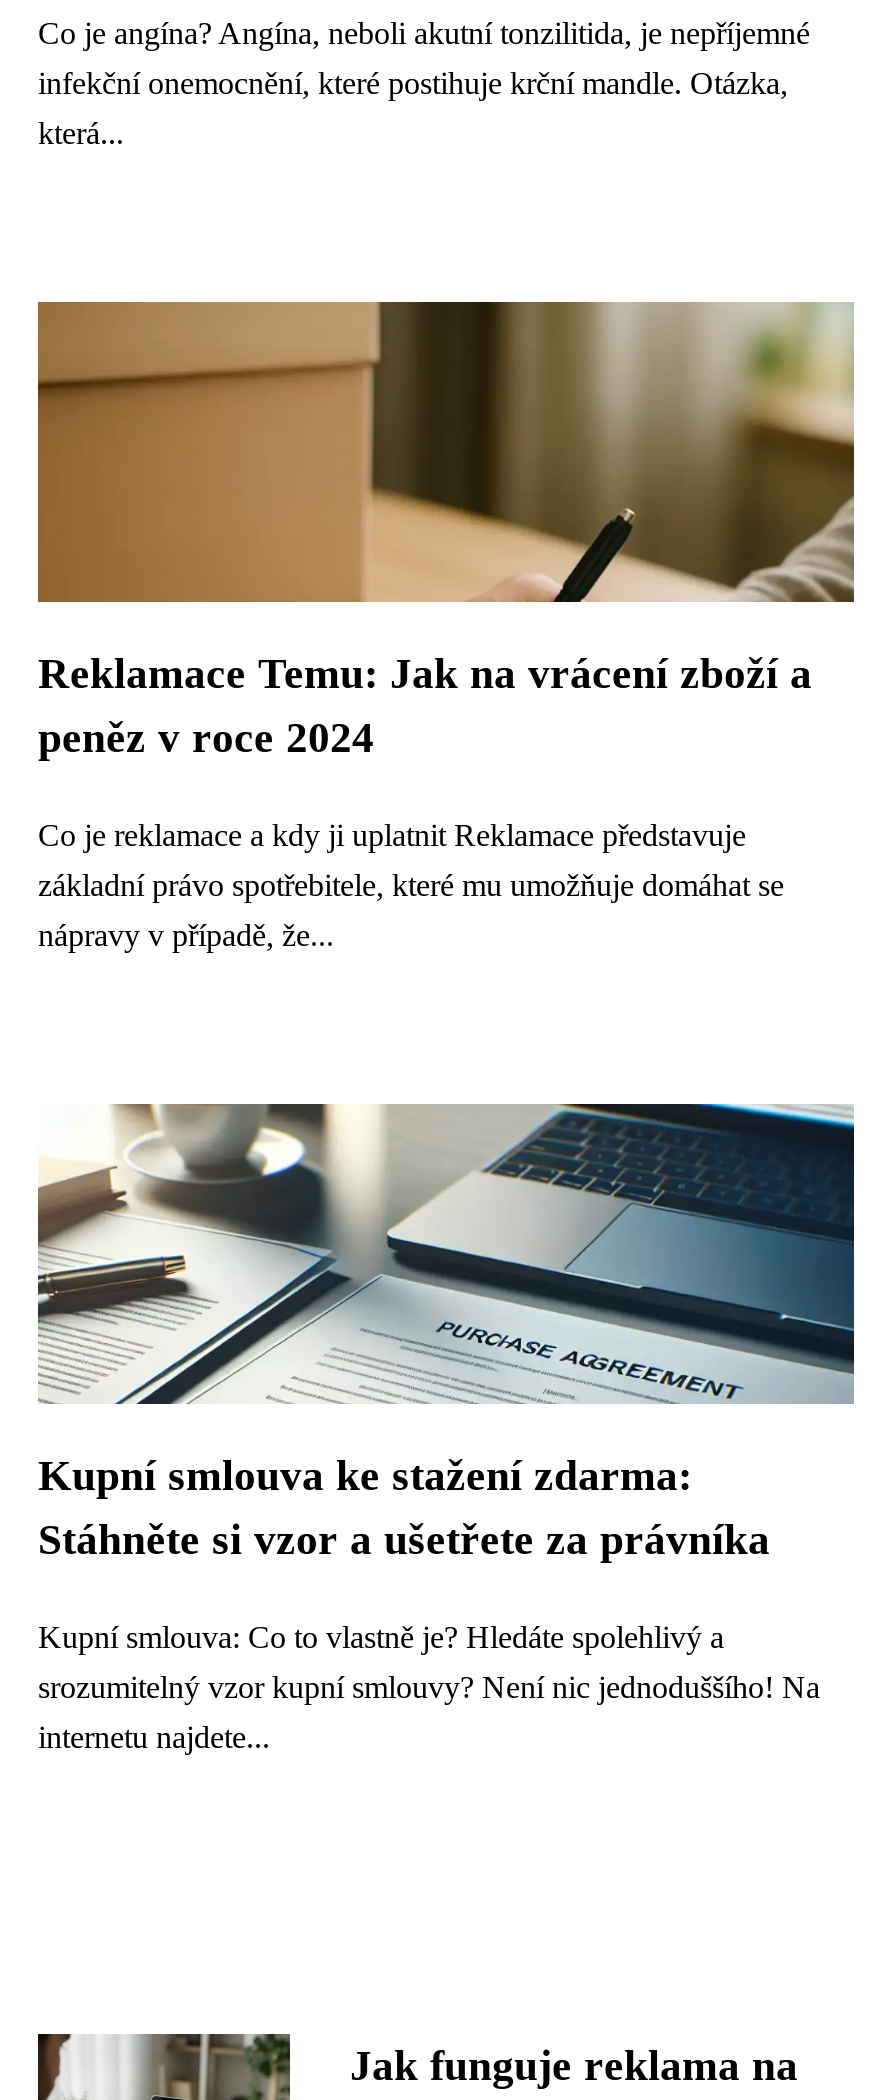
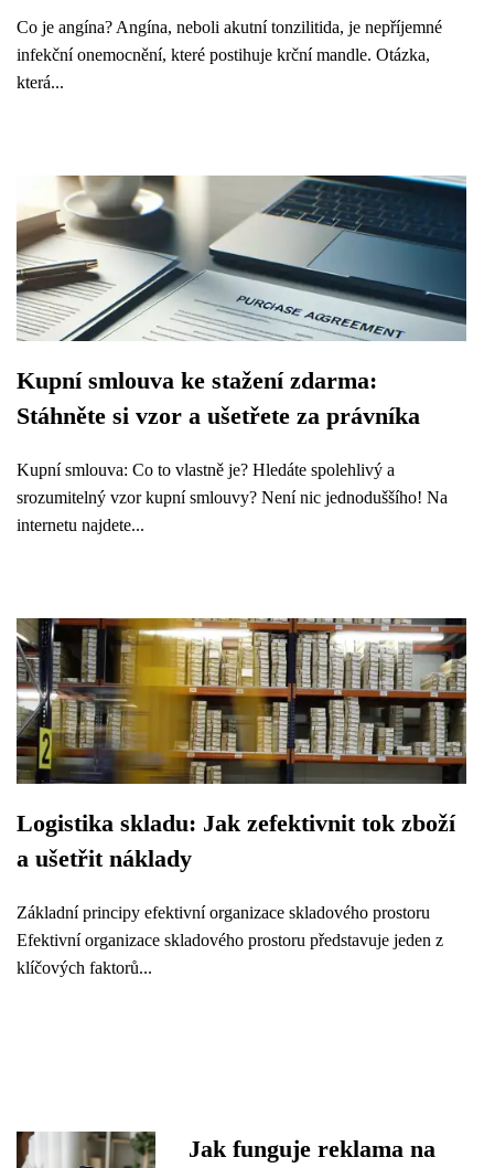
[36,300,856,952] [image] | Reklamace Temu: Jak na vrácení zboží a | peněz v roce 2024 | Co je reklamace a kdy ji uplatnit Reklamace představuje | základní právo spotřebitele, které mu umožňuje domáhat se | nápravy v případě, že... -> none
moved [34,1100,856,1754] -> [14,173,467,534]: [image] | Kupní smlouva ke stažení zdarma: | Stáhněte si vzor a ušetřete za právníka | Kupní smlouva: Co to vlastně je? Hledáte spolehlivý a | srozumitelný vzor kupní smlouvy? Není nic jednoduššího! Na | internetu najdete...
none -> [15,617,467,977] [image] | Logistika skladu: Jak zefektivnit tok zboží | a ušetřit náklady | Základní principy efektivní organizace skladového prostoru | Efektivní organizace skladového prostoru představuje jeden z | klíčových faktorů...

